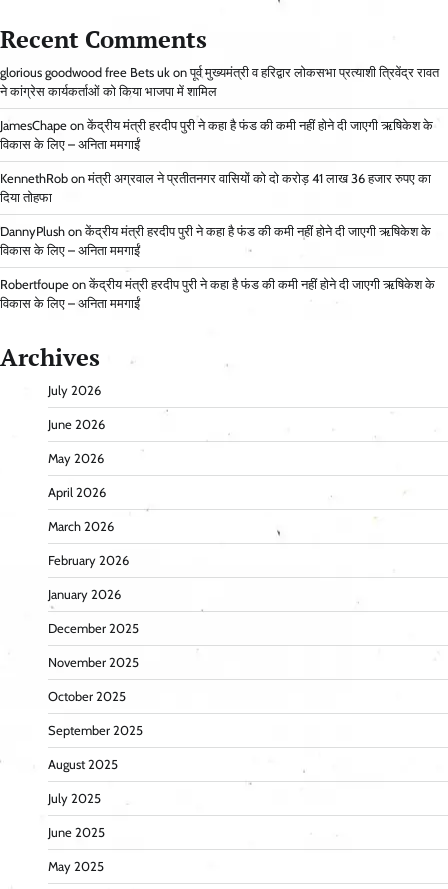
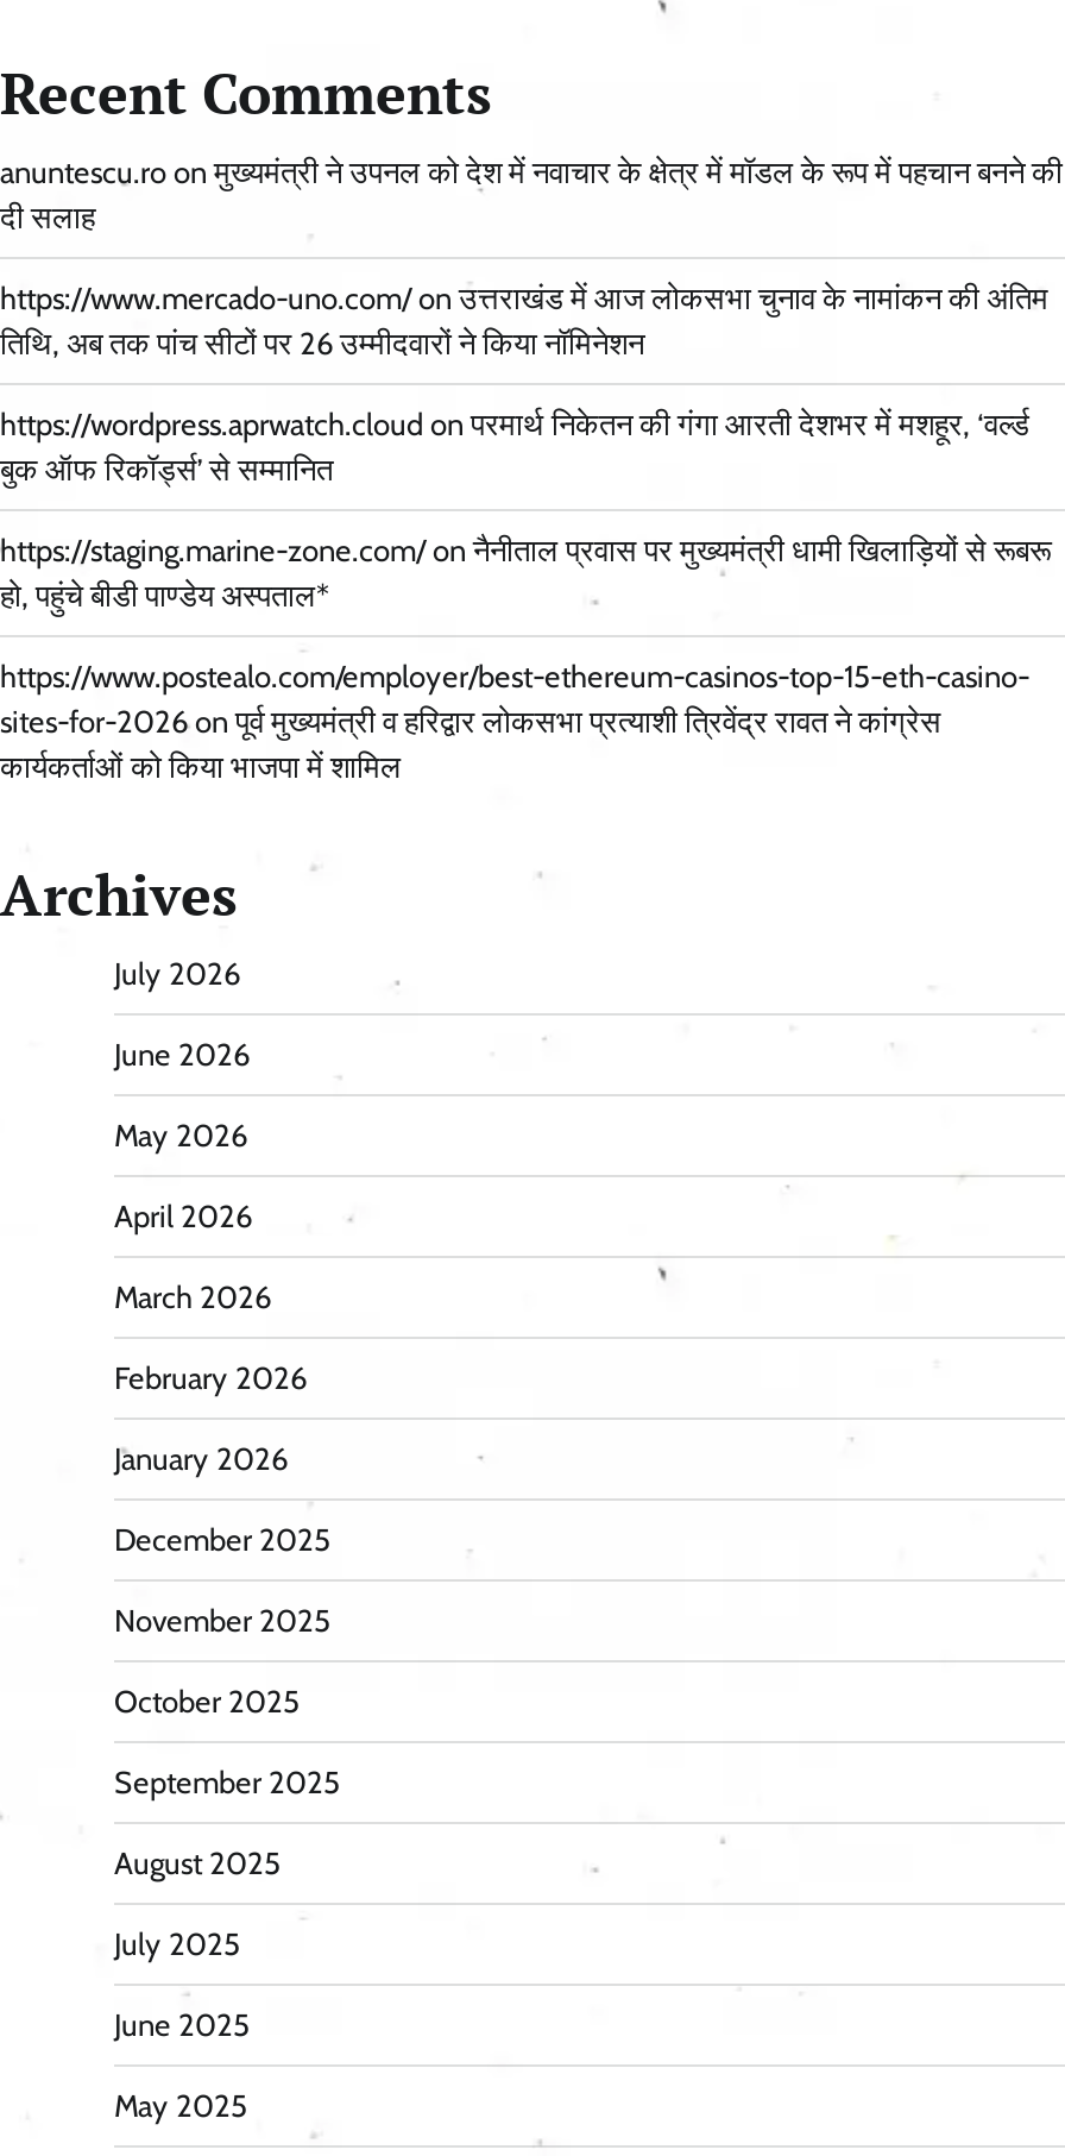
[0,65,439,99] glorious goodwood free Bets uk on पूर्व मुख्यमंत्री व हरिद्वार लोकसभा प्रत्याशी त्रिवेंद्र रावत | ने कांग्रेस कार्यकर्ताओं को किया भाजपा में शामिल -> [0,155,1063,236] anuntescu.ro on मुख्यमंत्री ने उपनल को देश में नवाचार के क्षेत्र में मॉडल के रूप में पहचान बनने की | दी सलाह
[0,118,433,152] JamesChape on केंद्रीय मंत्री हरदीप पुरी ने कहा है फंड की कमी नहीं होने दी जाएगी ऋषिकेश के | विकास के लिए – अनिता ममगाईं -> [0,281,1048,362] https://www.mercado-uno.com/ on उत्तराखंड में आज लोकसभा चुनाव के नामांकन की अंतिम | तिथि, अब तक पांच सीटों पर 26 उम्मीदवारों ने किया नॉमिनेशन
[0,171,431,205] KennethRob on मंत्री अग्रवाल ने प्रतीतनगर वासियों को दो करोड़ 41 लाख 36 हजार रुपए का | दिया तोहफा -> [0,407,1029,488] https://wordpress.aprwatch.cloud on परमार्थ निकेतन की गंगा आरती देशभर में मशहूर, ‘वर्ल्ड | बुक ऑफ रिकॉर्ड्स’ से सम्मानित
[0,224,431,258] DannyPlush on केंद्रीय मंत्री हरदीप पुरी ने कहा है फंड की कमी नहीं होने दी जाएगी ऋषिकेश के | विकास के लिए – अनिता ममगाईं -> [0,533,1051,614] https://staging.marine-zone.com/ on नैनीताल प्रवास पर मुख्यमंत्री धामी खिलाड़ियों से रूबरू | हो, पहुंचे बीडी पाण्डेय अस्पताल*
[0,277,435,311] Robertfoupe on केंद्रीय मंत्री हरदीप पुरी ने कहा है फंड की कमी नहीं होने दी जाएगी ऋषिकेश के | विकास के लिए – अनिता ममगाईं -> [0,659,1029,785] https://www.postealo.com/employer/best-ethereum-casinos-top-15-eth-casino- | sites-for-2026 on पूर्व मुख्यमंत्री व हरिद्वार लोकसभा प्रत्याशी त्रिवेंद्र रावत ने कांग्रेस | कार्यकर्ताओं को किया भाजपा में शामिल

